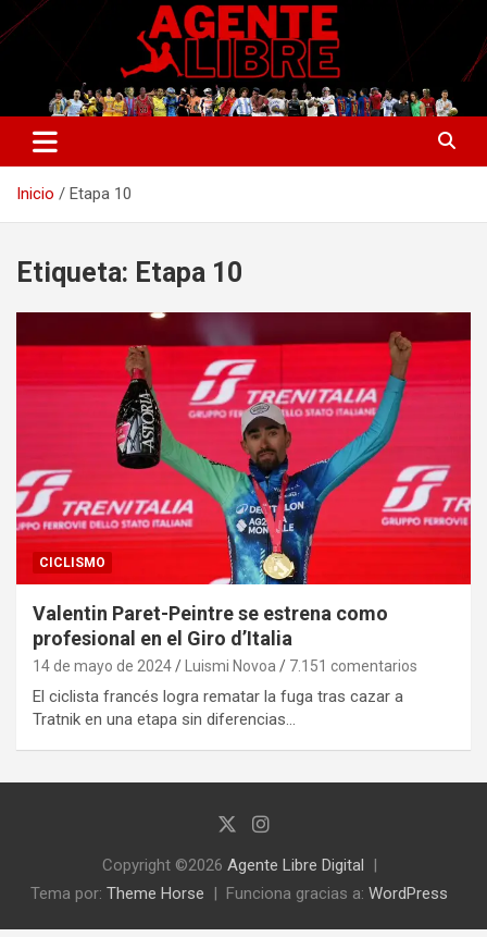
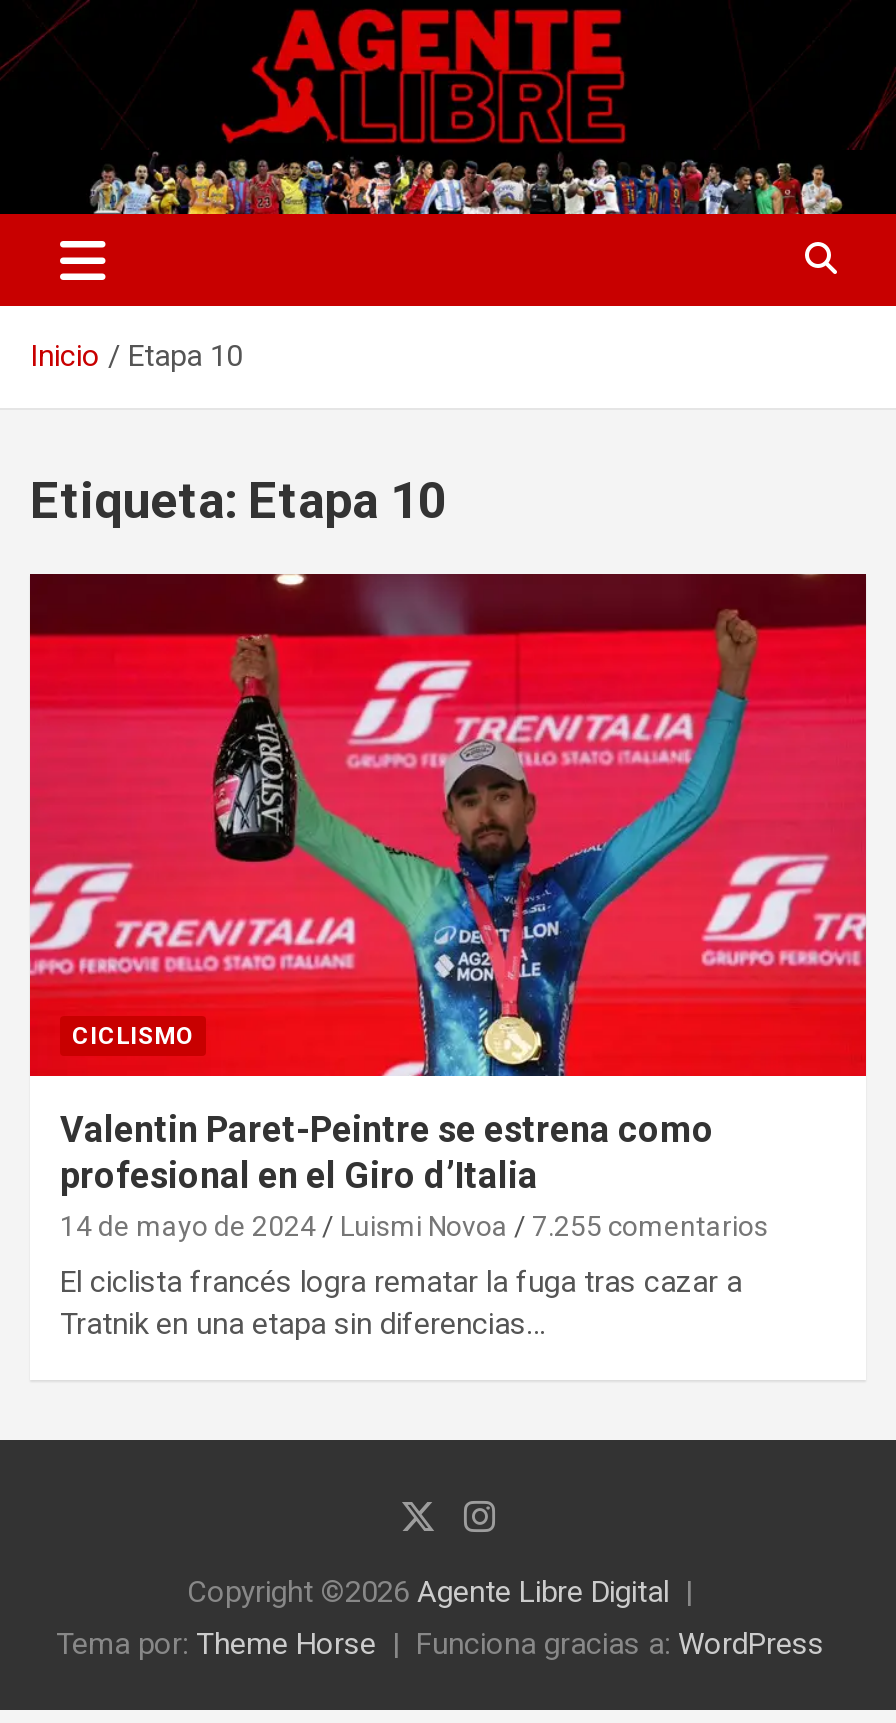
[33,658,417,675] 14 de mayo de 2024 Luismi Novoa 7.151 comentarios -> [60,1210,768,1242] 14 de mayo de 2024 Luismi Novoa 7.255 comentarios

